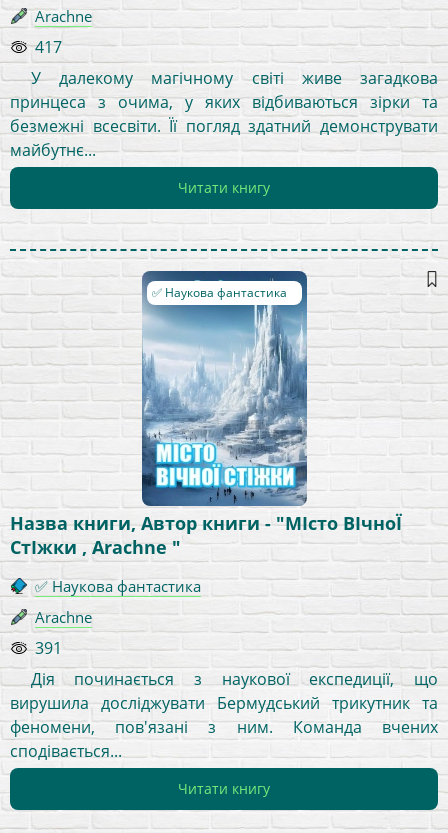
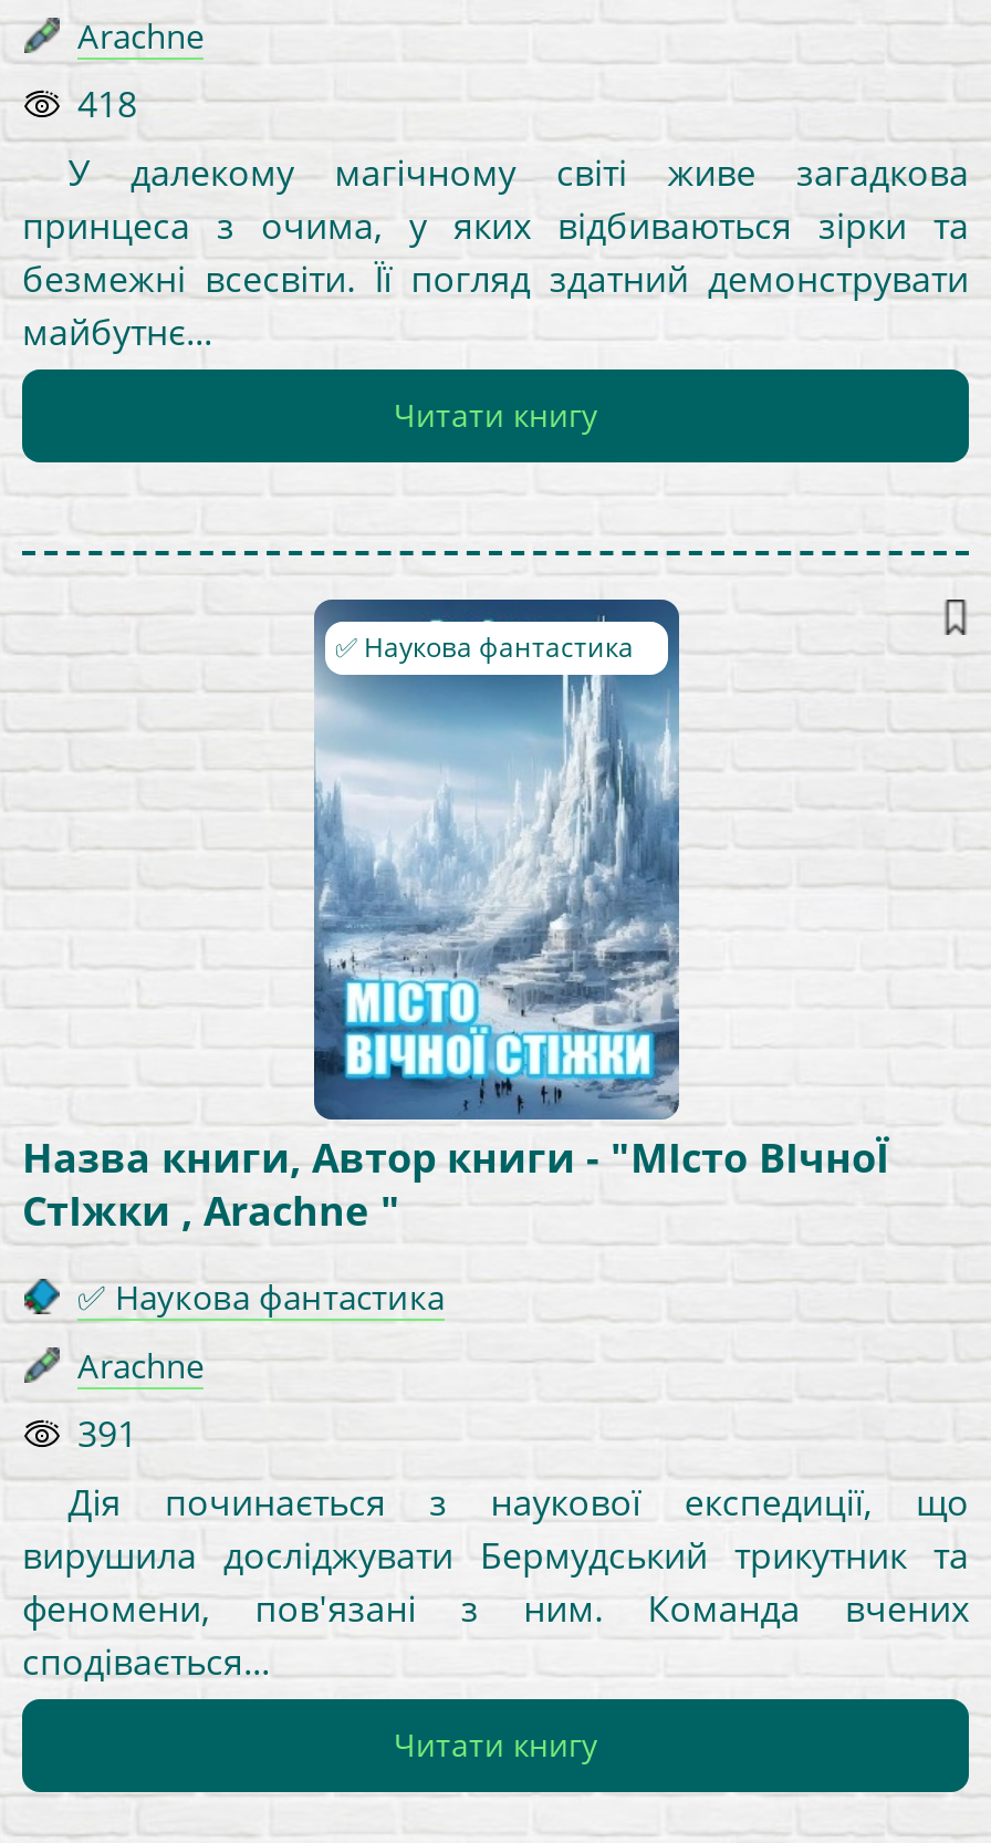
[35,36,62,58] 417 -> [77,79,137,128] 418

